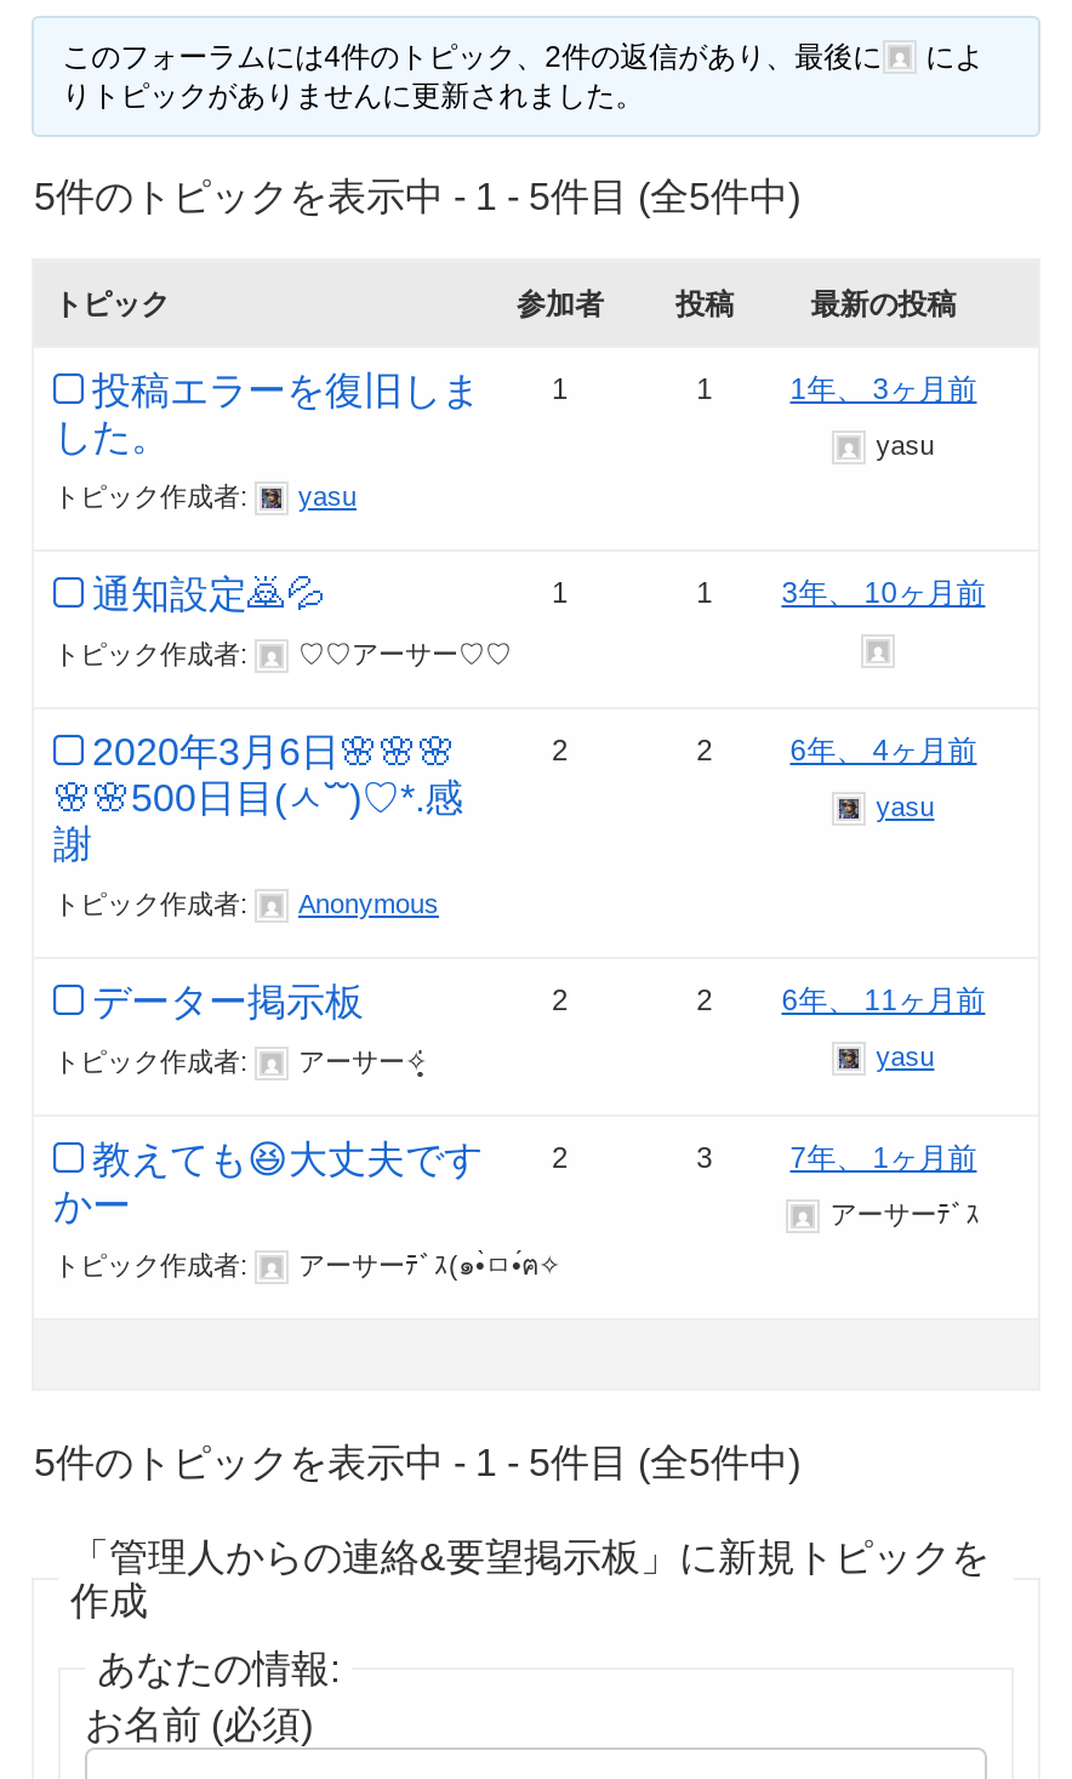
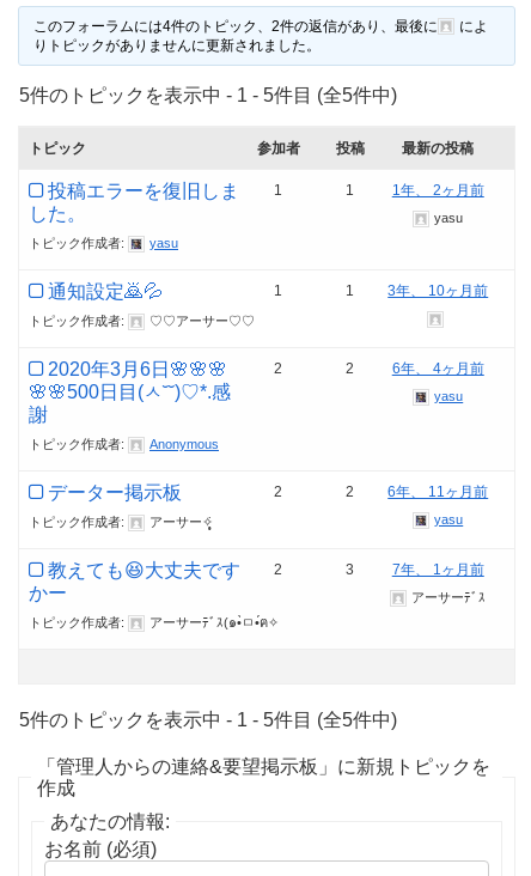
[790,371,977,405] 1年、 3ヶ月前 -> [392,181,484,198] 1年、 2ヶ月前

